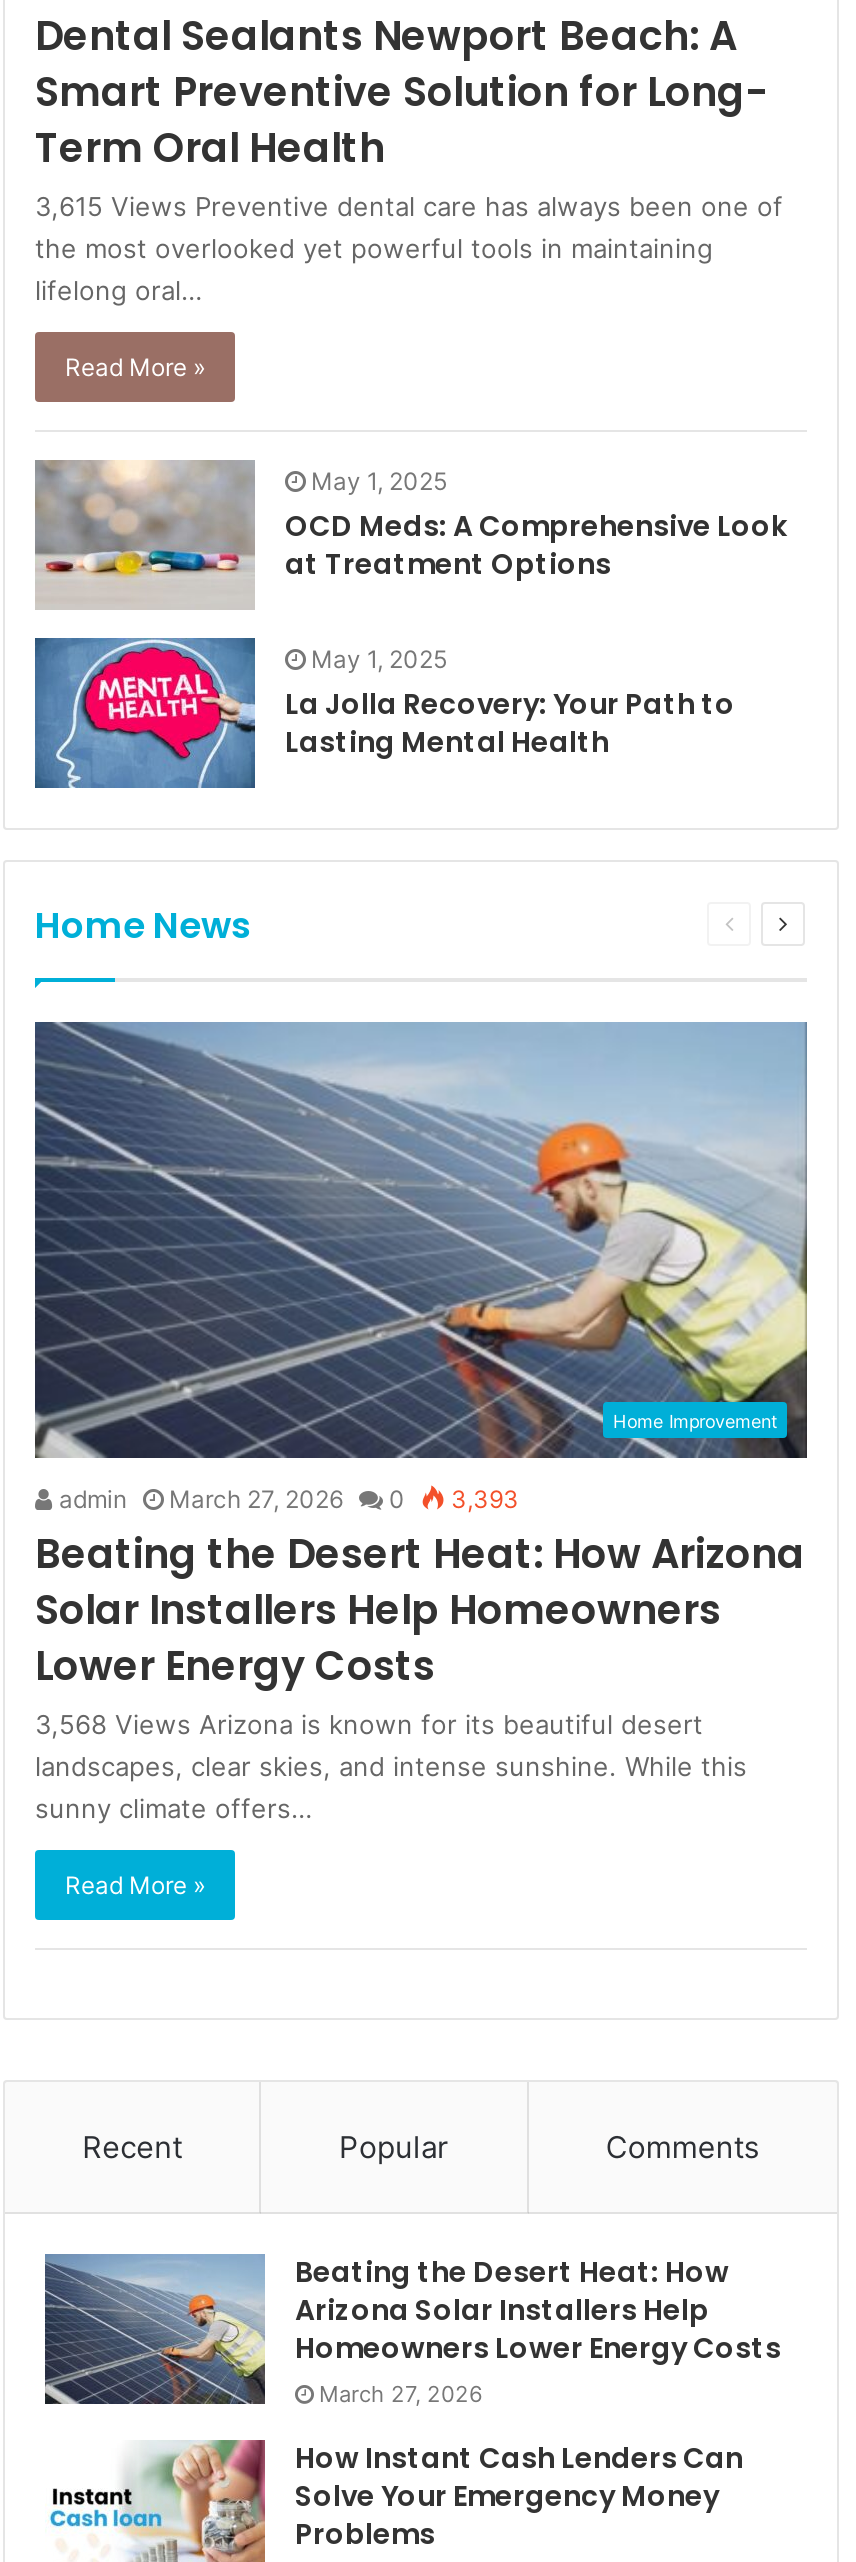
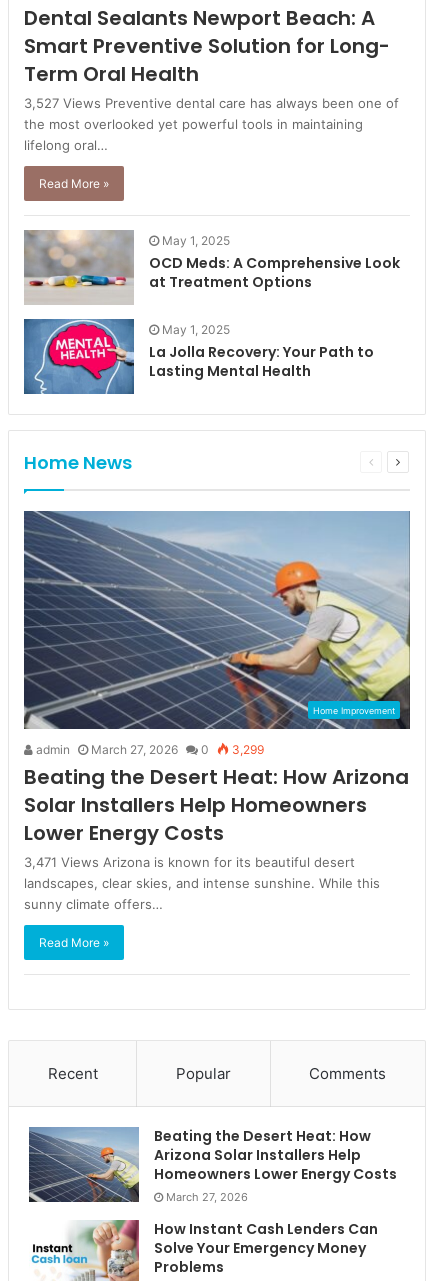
[35,190,783,222] 3,615 Views Preventive dental care has always been one of -> [24,95,399,111] 3,527 Views Preventive dental care has always been one of
[53,1484,519,1514] admin March 27, 2026 0 3,393 -> [33,742,264,757] admin March 27, 2026 0 3,299
[35,1708,703,1740] 3,568 Views Arizona is known for its beautiful desert -> [24,854,355,870] 3,471 Views Arizona is known for its beautiful desert

